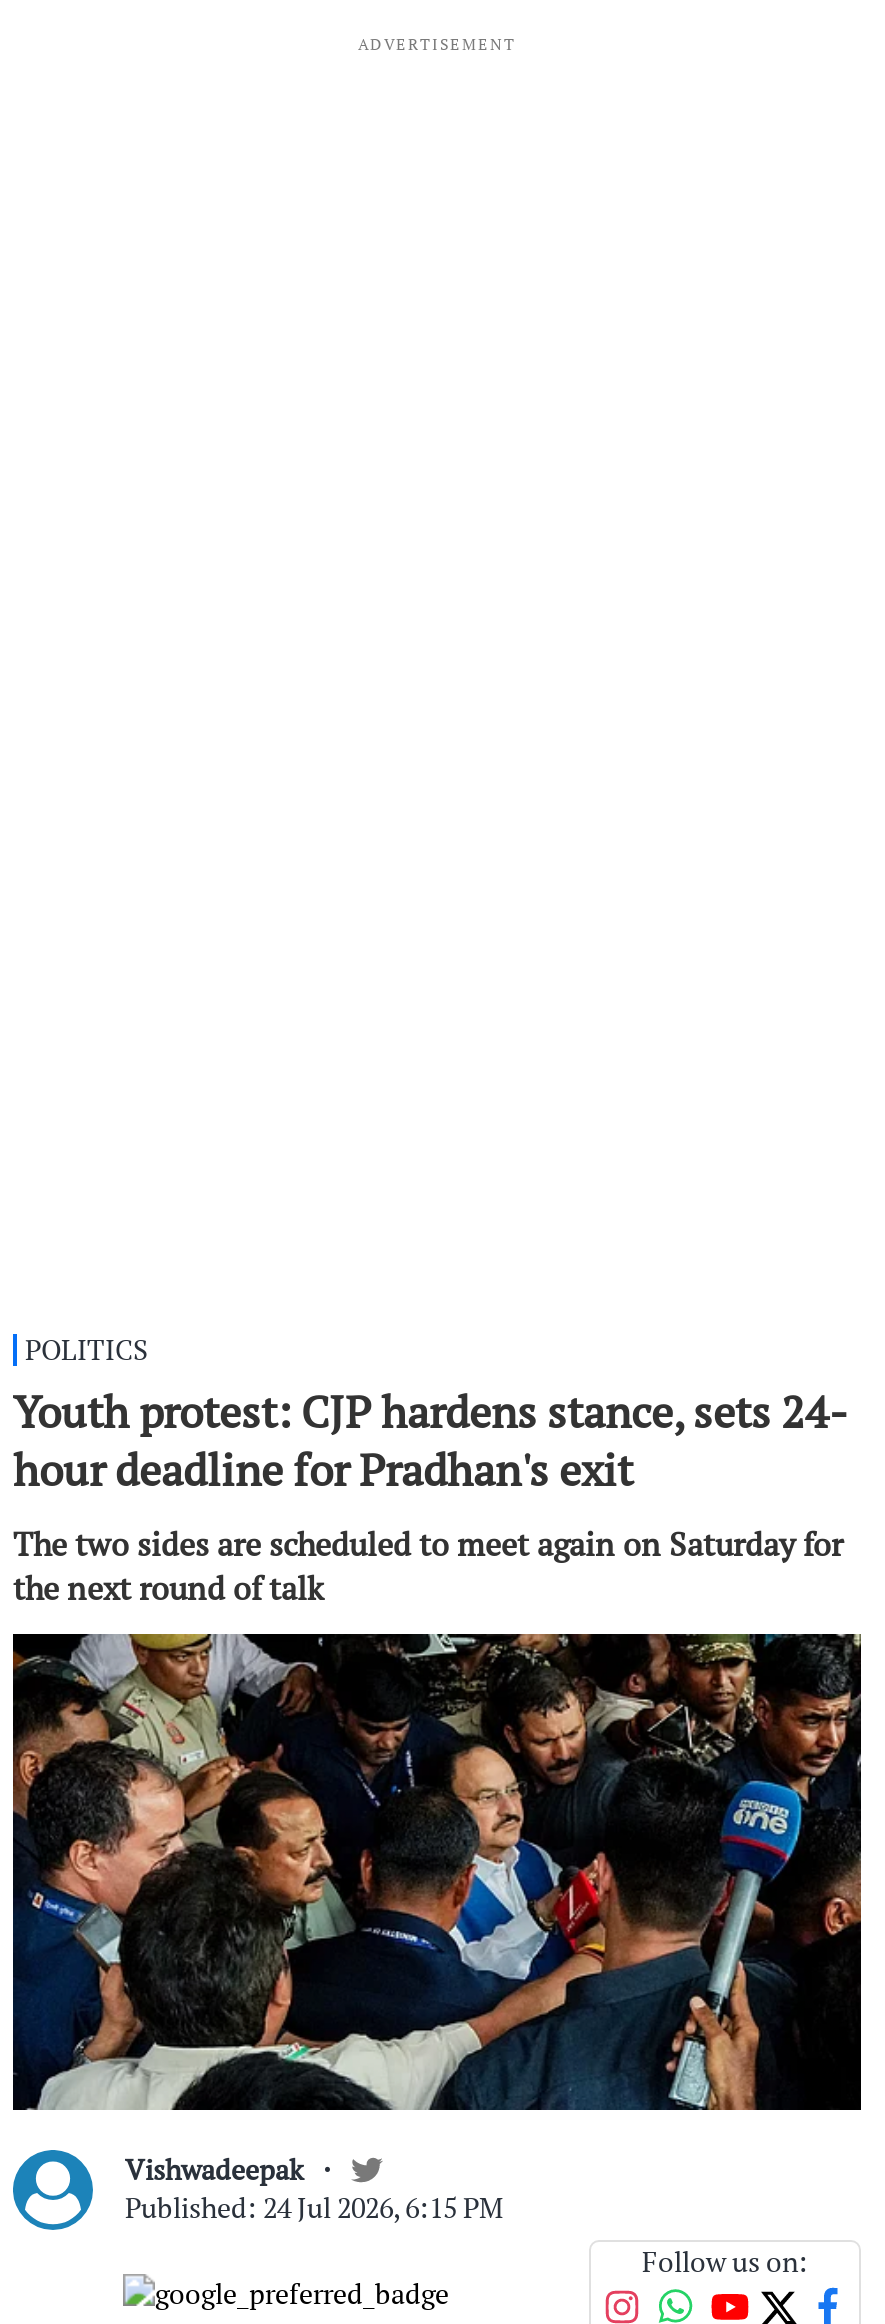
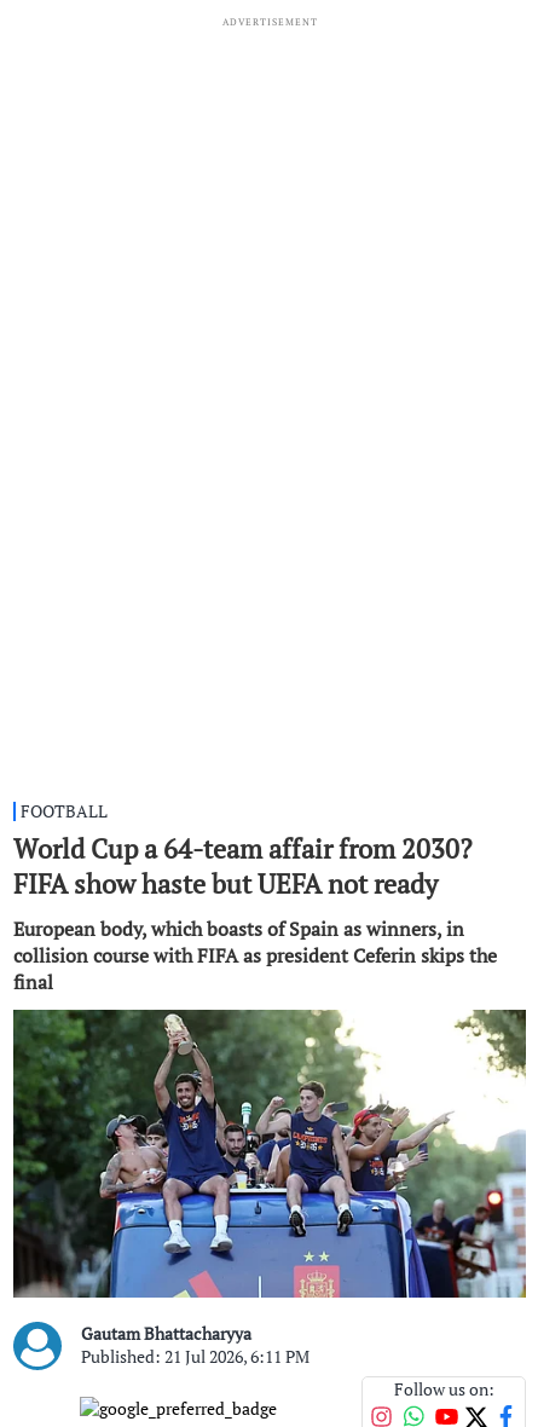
[13,1330,847,1610] POLITICS | Youth protest: CJP hardens stance, sets 24- | hour deadline for Pradhan's exit | The two sides are scheduled to meet again on Saturday for | the next round of talk -> [13,799,497,995] FOOTBALL | World Cup a 64-team affair from 2030? | FIFA show haste but UEFA not ready | European body, which boasts of Spain as winners, in | collision course with FIFA as president Ceferin skips the | final
[13,1632,863,2226] [image] | Vishwadeepak | Published: 24 Jul 2026, 6:15 PM -> [13,1009,527,1368] [image] | Gautam Bhattacharyya | Published: 21 Jul 2026, 6:11 PM

